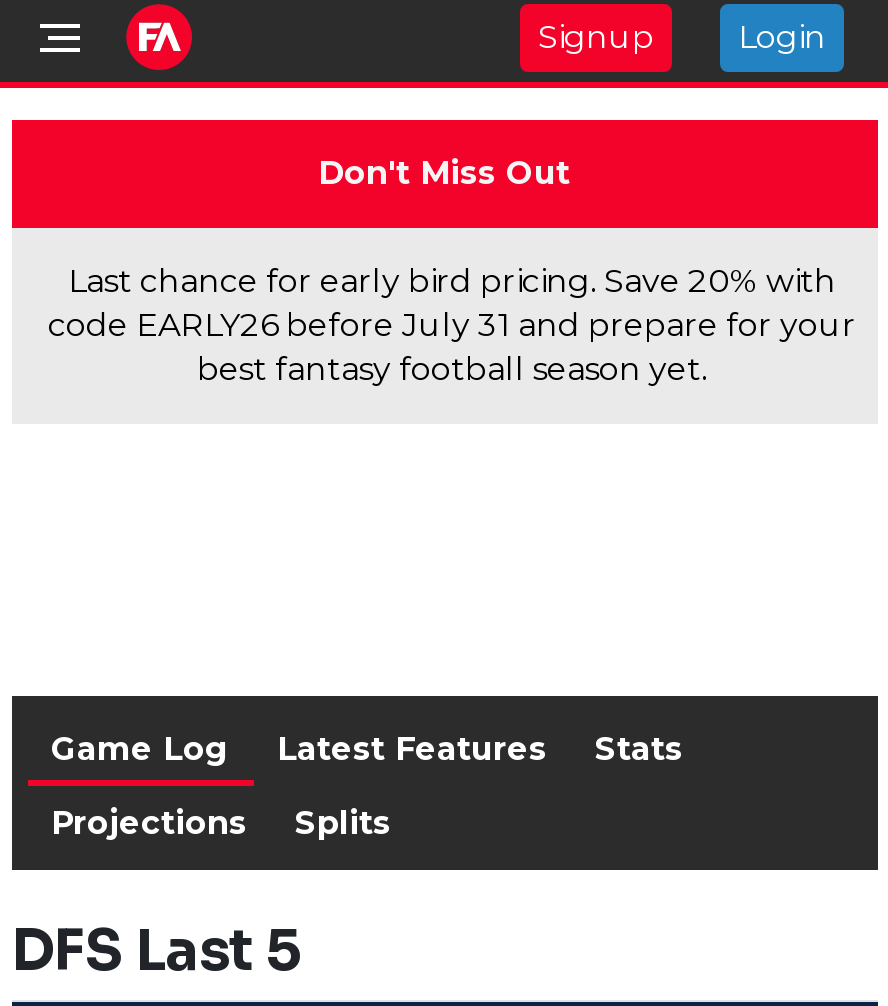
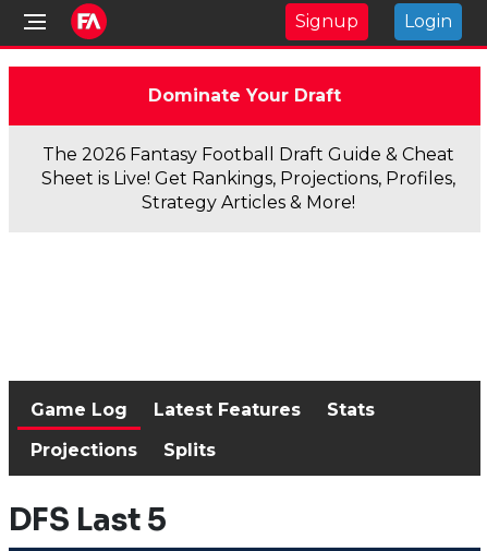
[318,154,570,192] Don't Miss Out -> [148,85,340,106] Dominate Your Draft
[48,262,856,388] Last chance for early bird pricing. Save 20% with | code EARLY26 before July 31 and prepare for your | best fantasy football season yet. -> [41,144,455,213] The 2026 Fantasy Football Draft Guide & Cheat | Sheet is Live! Get Rankings, Projections, Profiles, | Strategy Articles & More!

